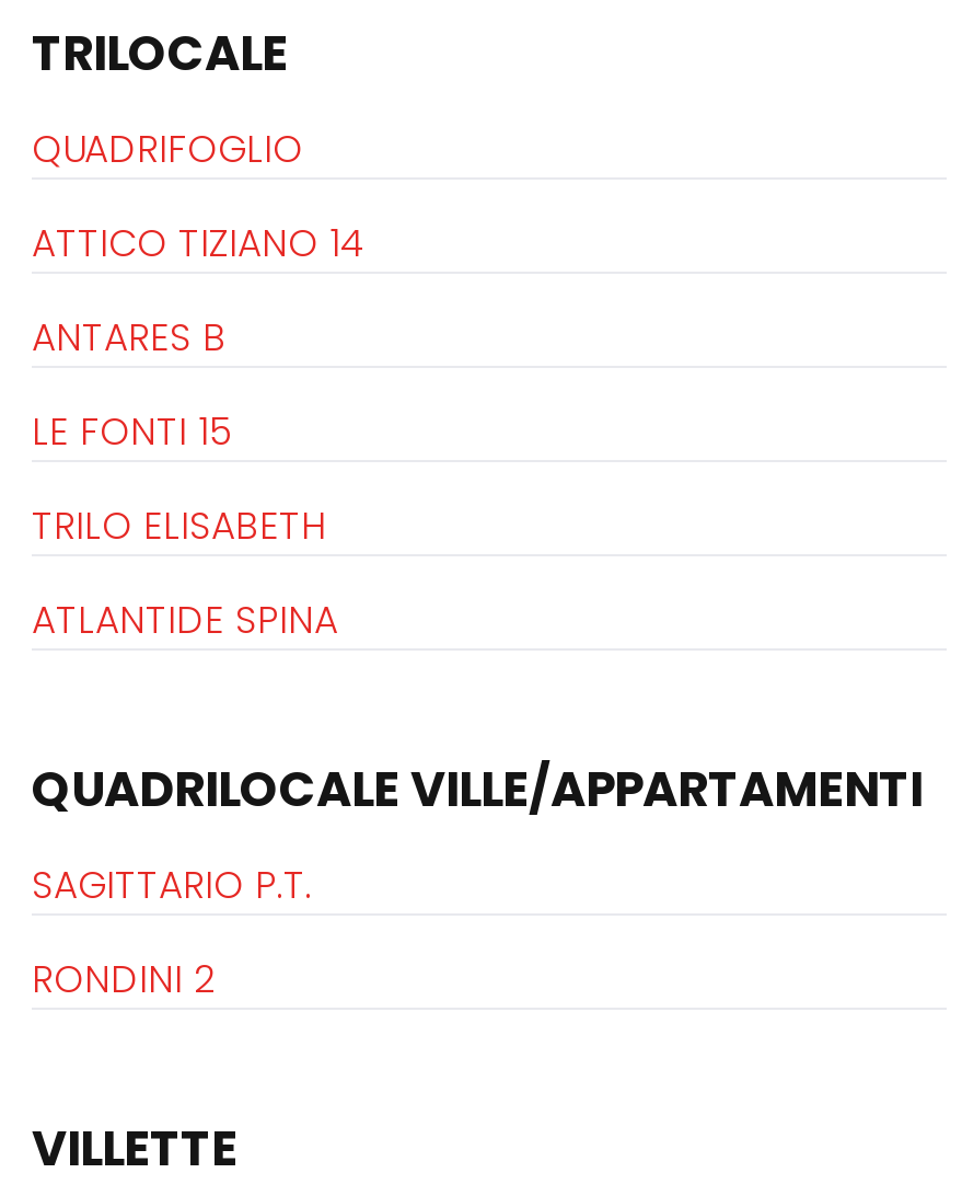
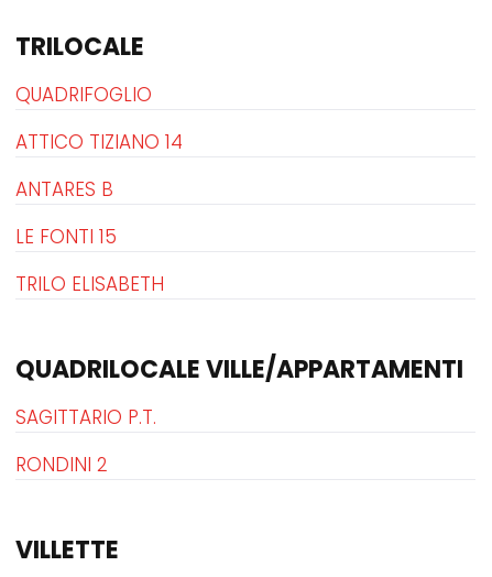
[32,593,338,646] ATLANTIDE SPINA -> none

